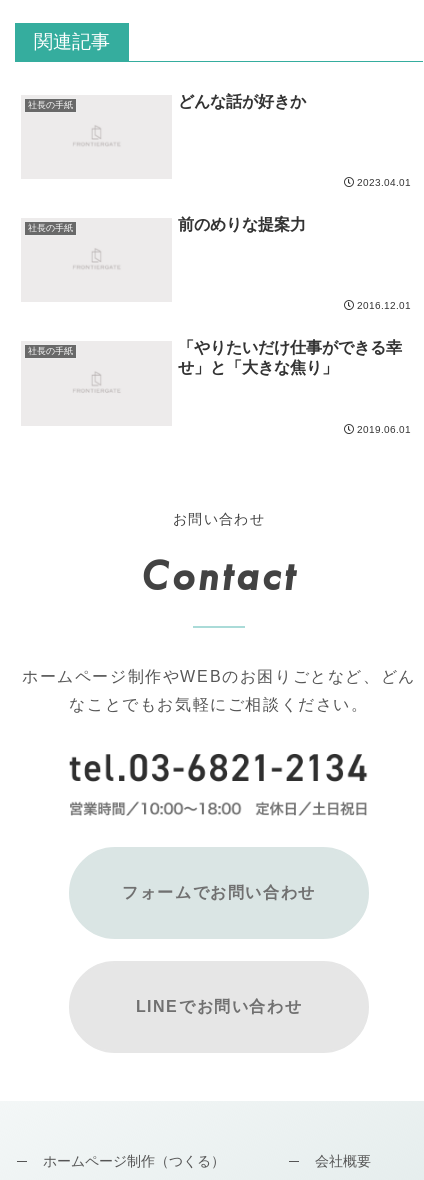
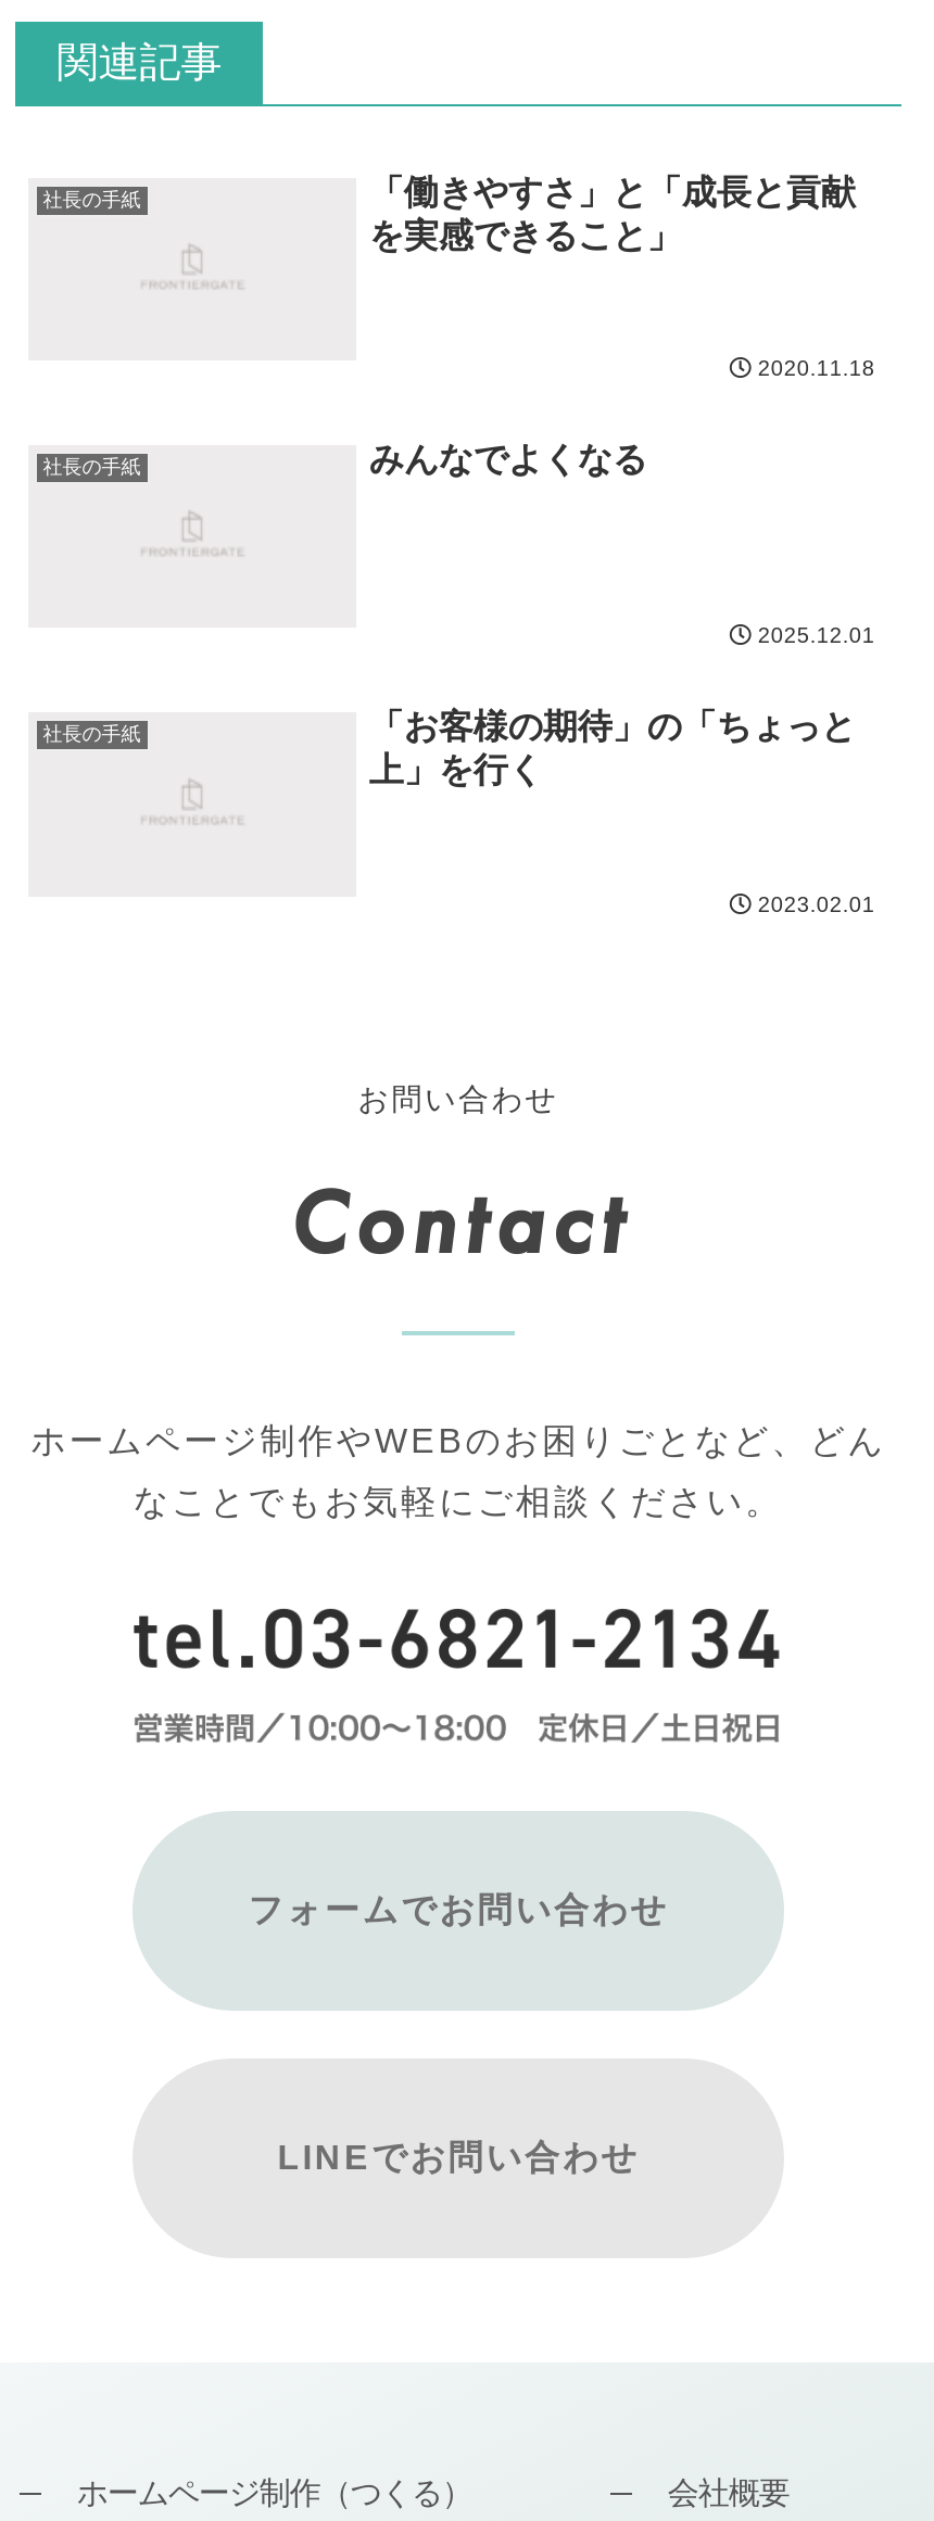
[178,93,306,110] どんな話が好きか -> [369,173,855,254] 「働きやすさ」と「成長と貢献 | を実感できること」
[354,177,411,188] 2023.04.01 -> [751,357,875,381] 2020.11.18
[178,216,306,233] 前のめりな提案力 -> [369,441,647,477] みんなでよくなる
[354,300,411,311] 2016.12.01 -> [751,624,875,648] 2025.12.01
[178,339,402,376] 「やりたいだけ仕事ができる幸 | せ」と「大きな焦り」 -> [369,708,855,788] 「お客様の期待」の「ちょっと | 上」を行く
[354,423,411,434] 2019.06.01 -> [751,891,875,915] 2023.02.01

